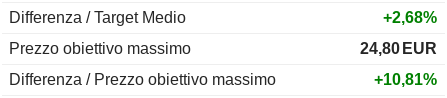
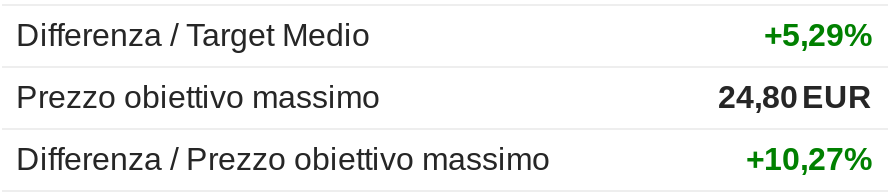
[383,9,437,26] +2,68% -> [764,18,872,52] +5,29%
[374,71,437,88] +10,81% -> [746,142,872,176] +10,27%

